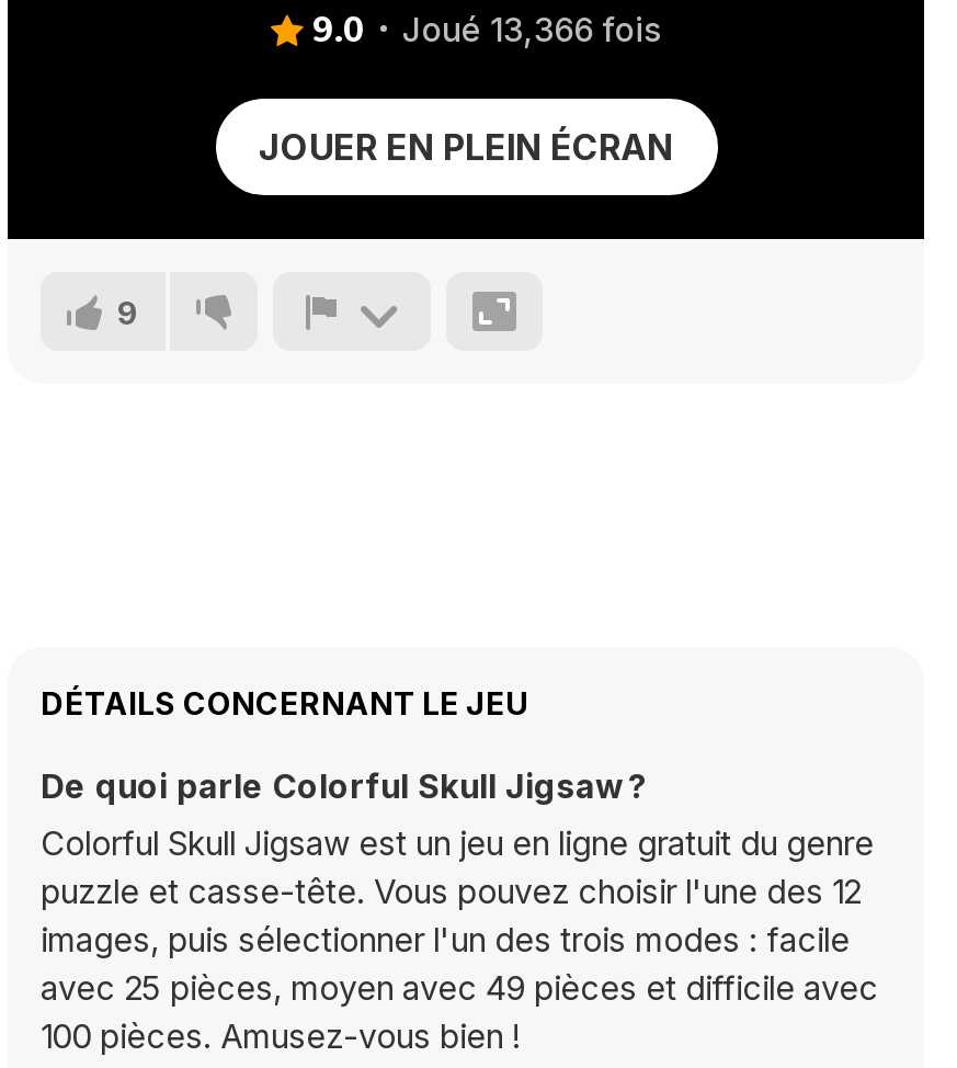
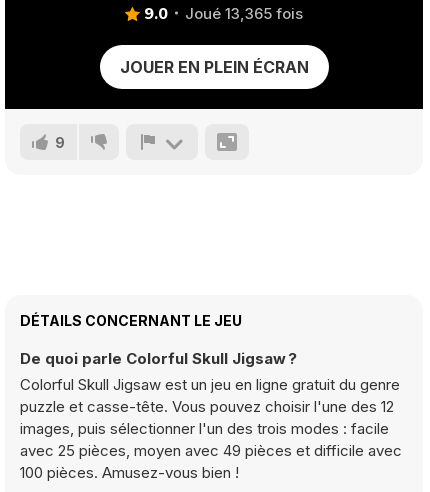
[312,7,661,55] 9.0 Joué 13,366 fois -> [144,3,303,25] 9.0 Joué 13,365 fois

